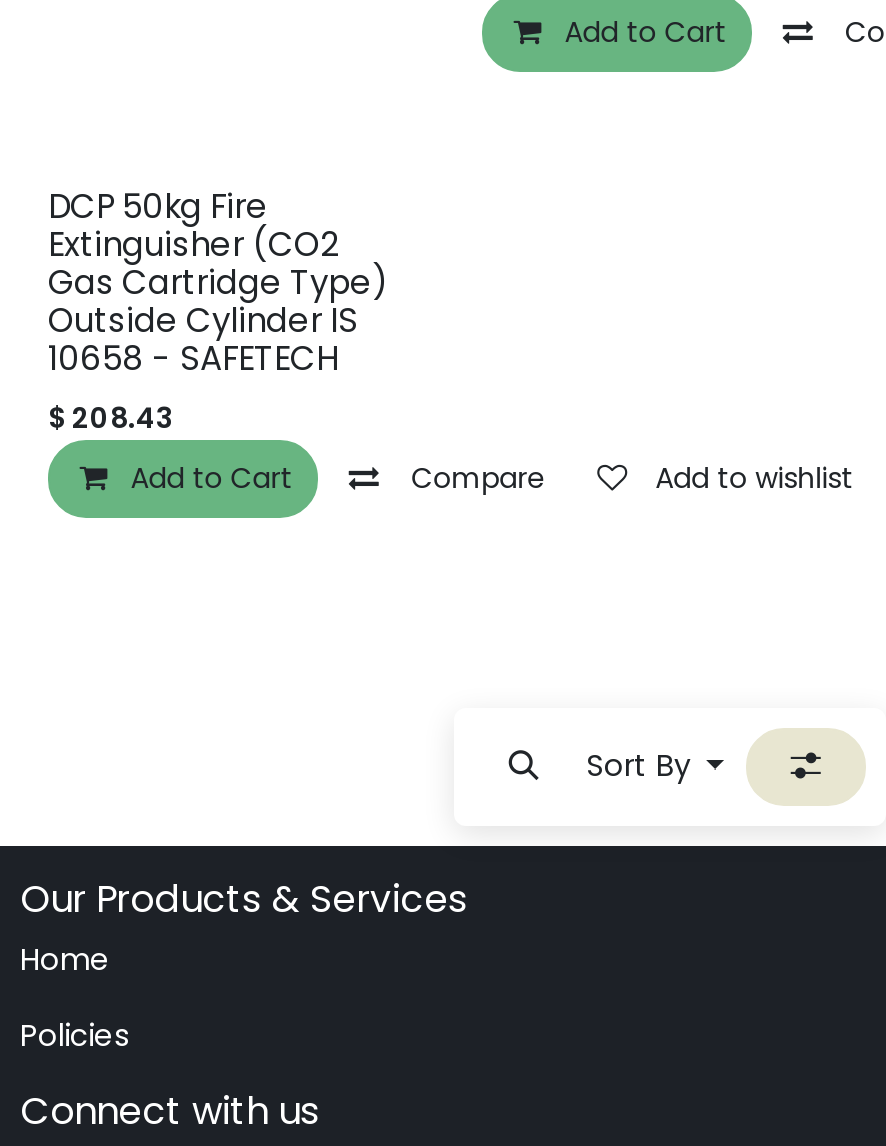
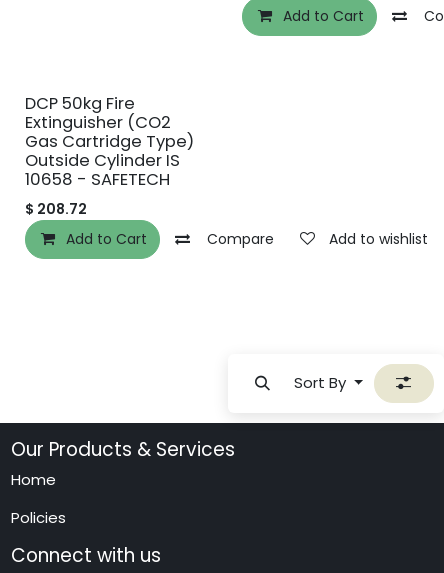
[48,397,174,437] $208.43 -> [25,199,87,219] $208.72

